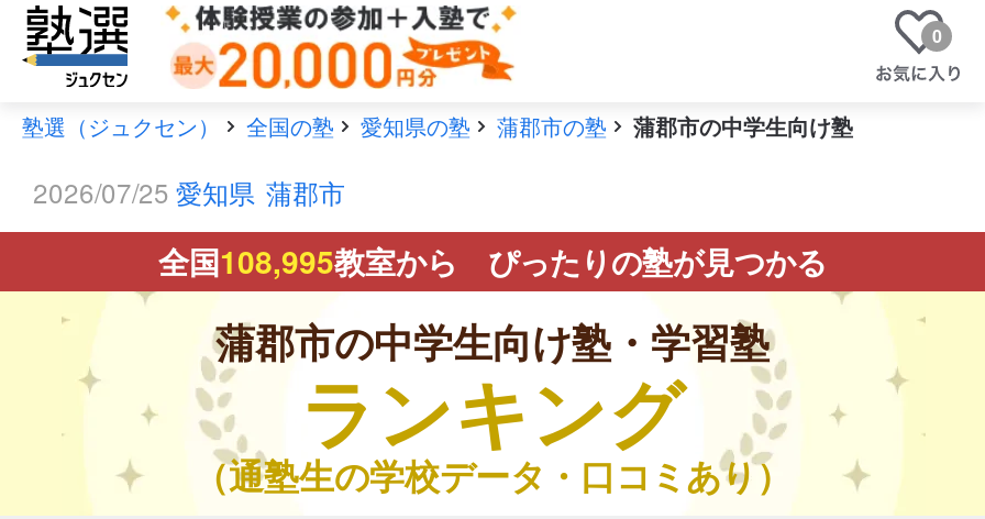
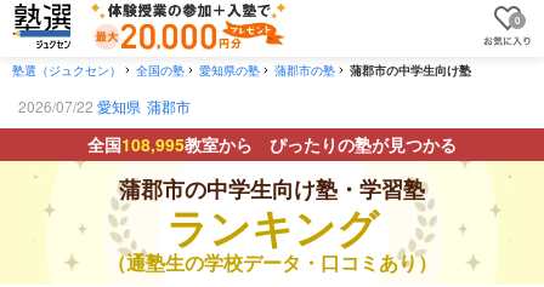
[33,173,345,210] 2026/07/25愛知県 蒲郡市 -> [18,96,191,116] 2026/07/22愛知県 蒲郡市

